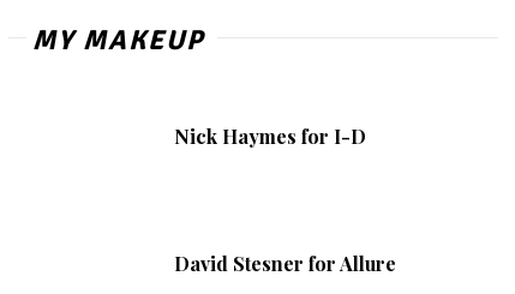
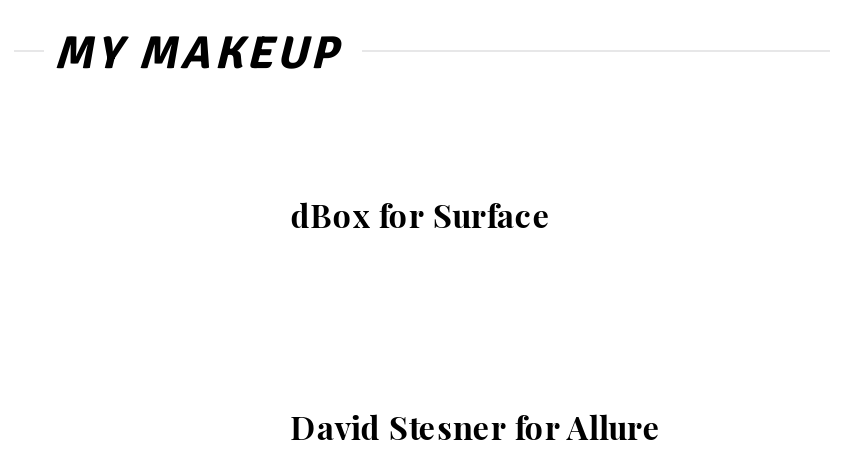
[175,124,367,149] Nick Haymes for I-D -> [291,194,551,236] dBox for Surface

